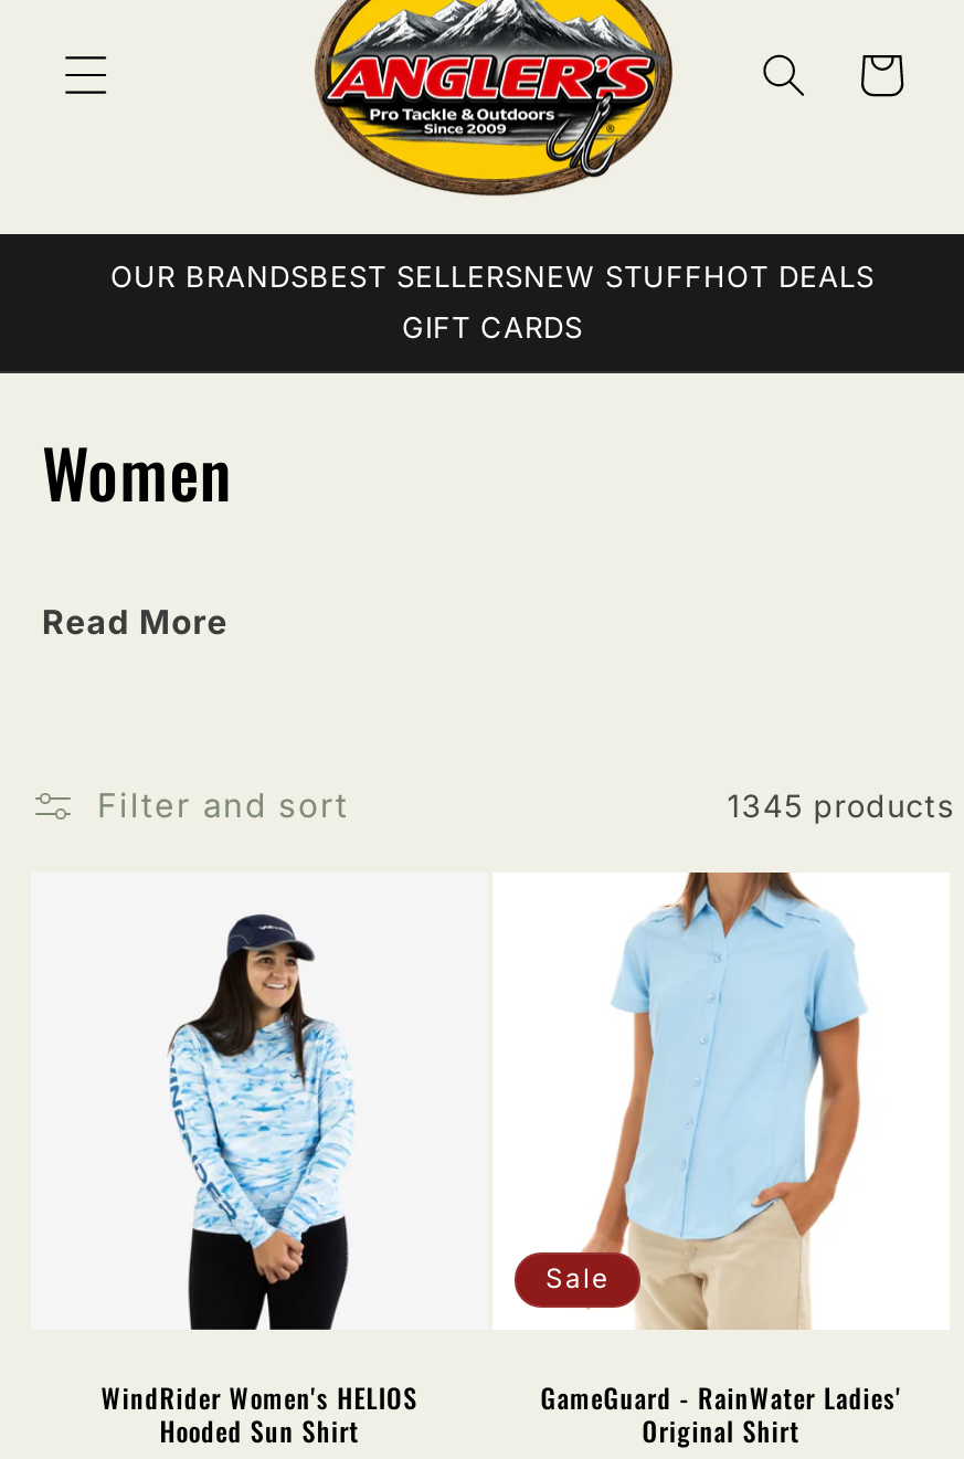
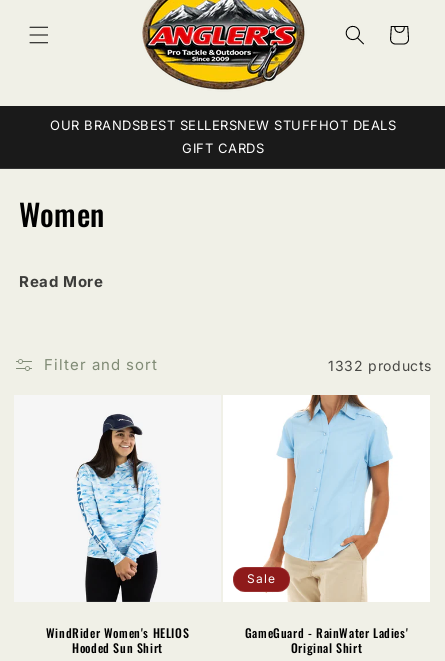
[727,787,954,824] 1345 products -> [328,356,432,373] 1332 products

